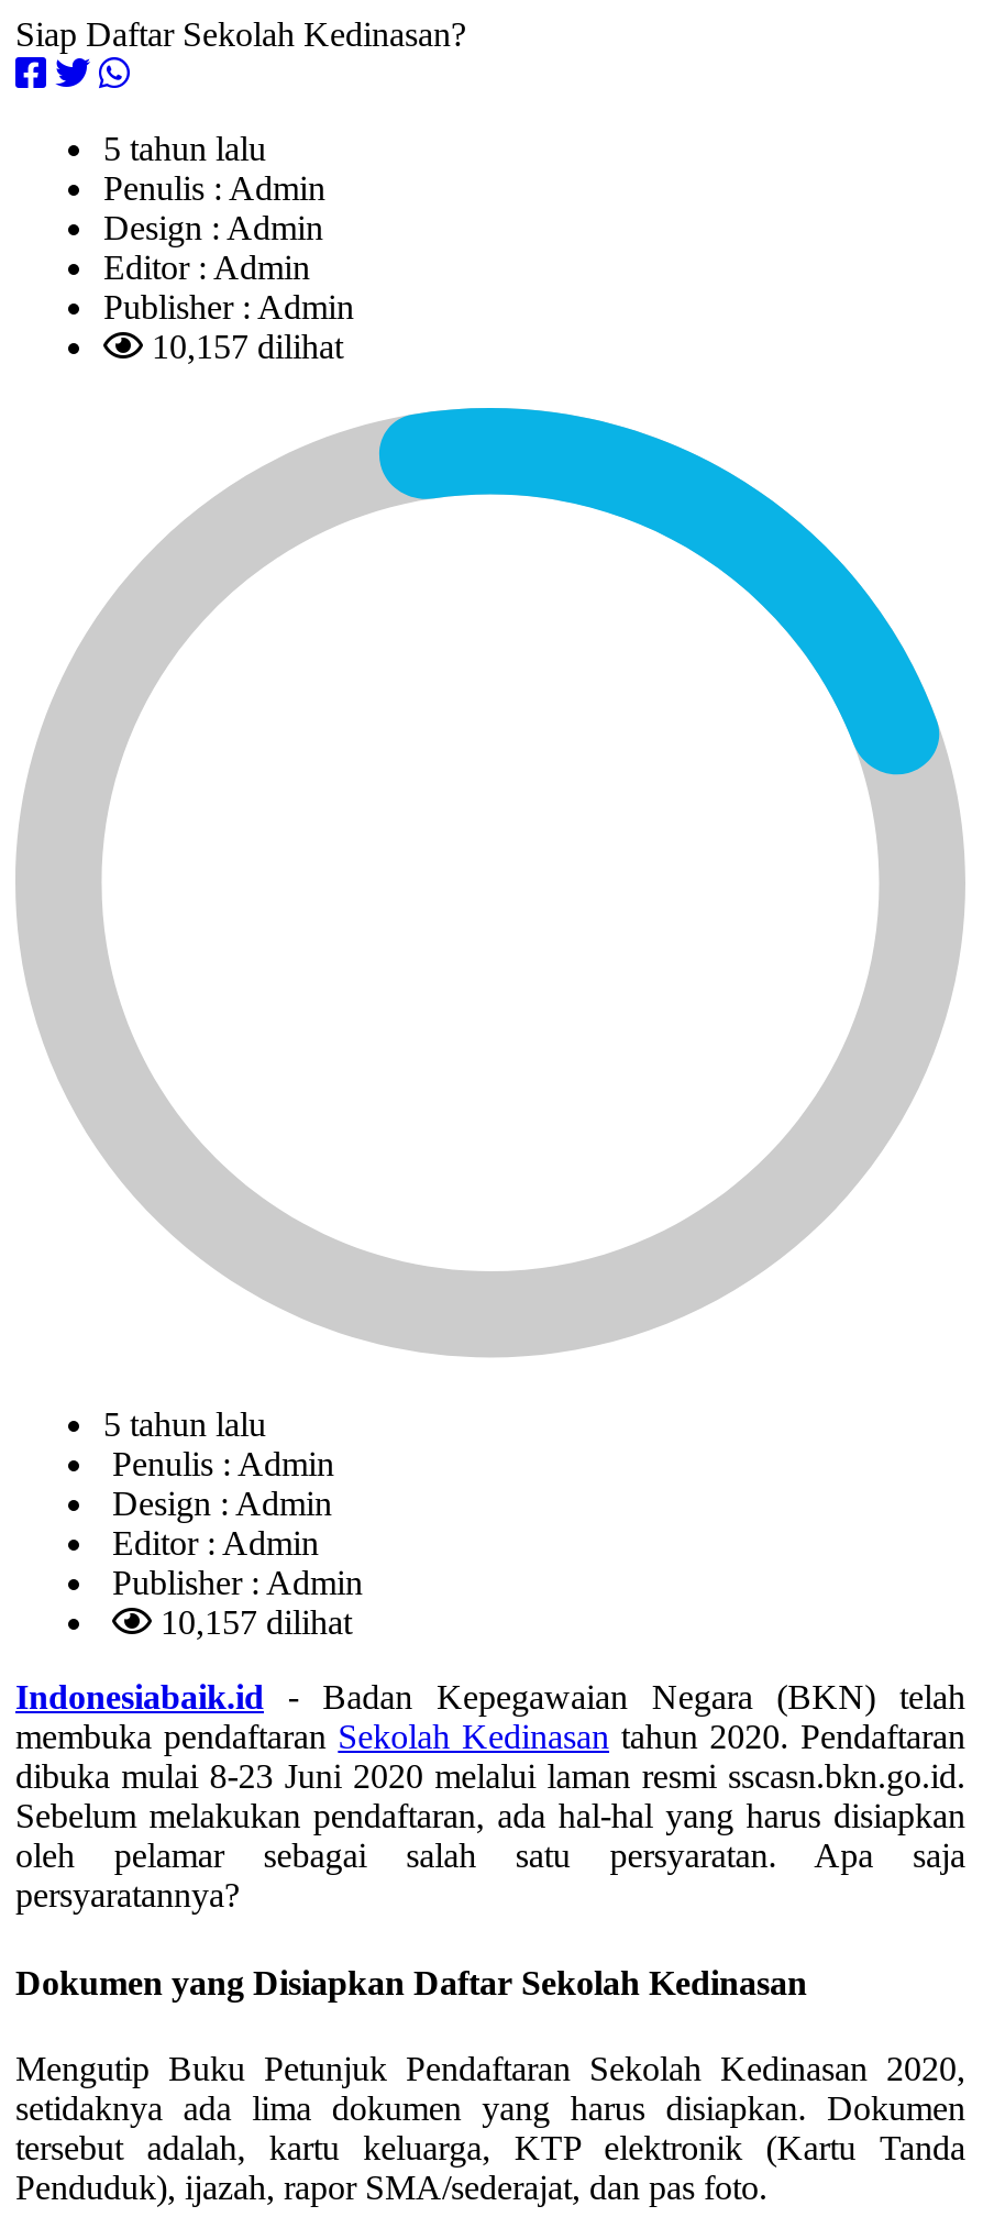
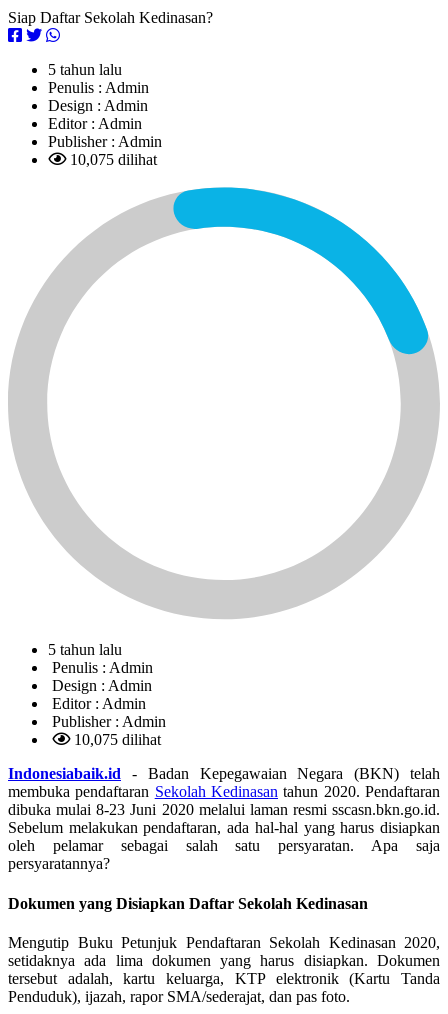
[143,328,343,365] 10,157 dilihat -> [66,151,157,168] 10,075 dilihat
[152,1604,352,1641] 10,157 dilihat -> [70,731,161,748] 10,075 dilihat

